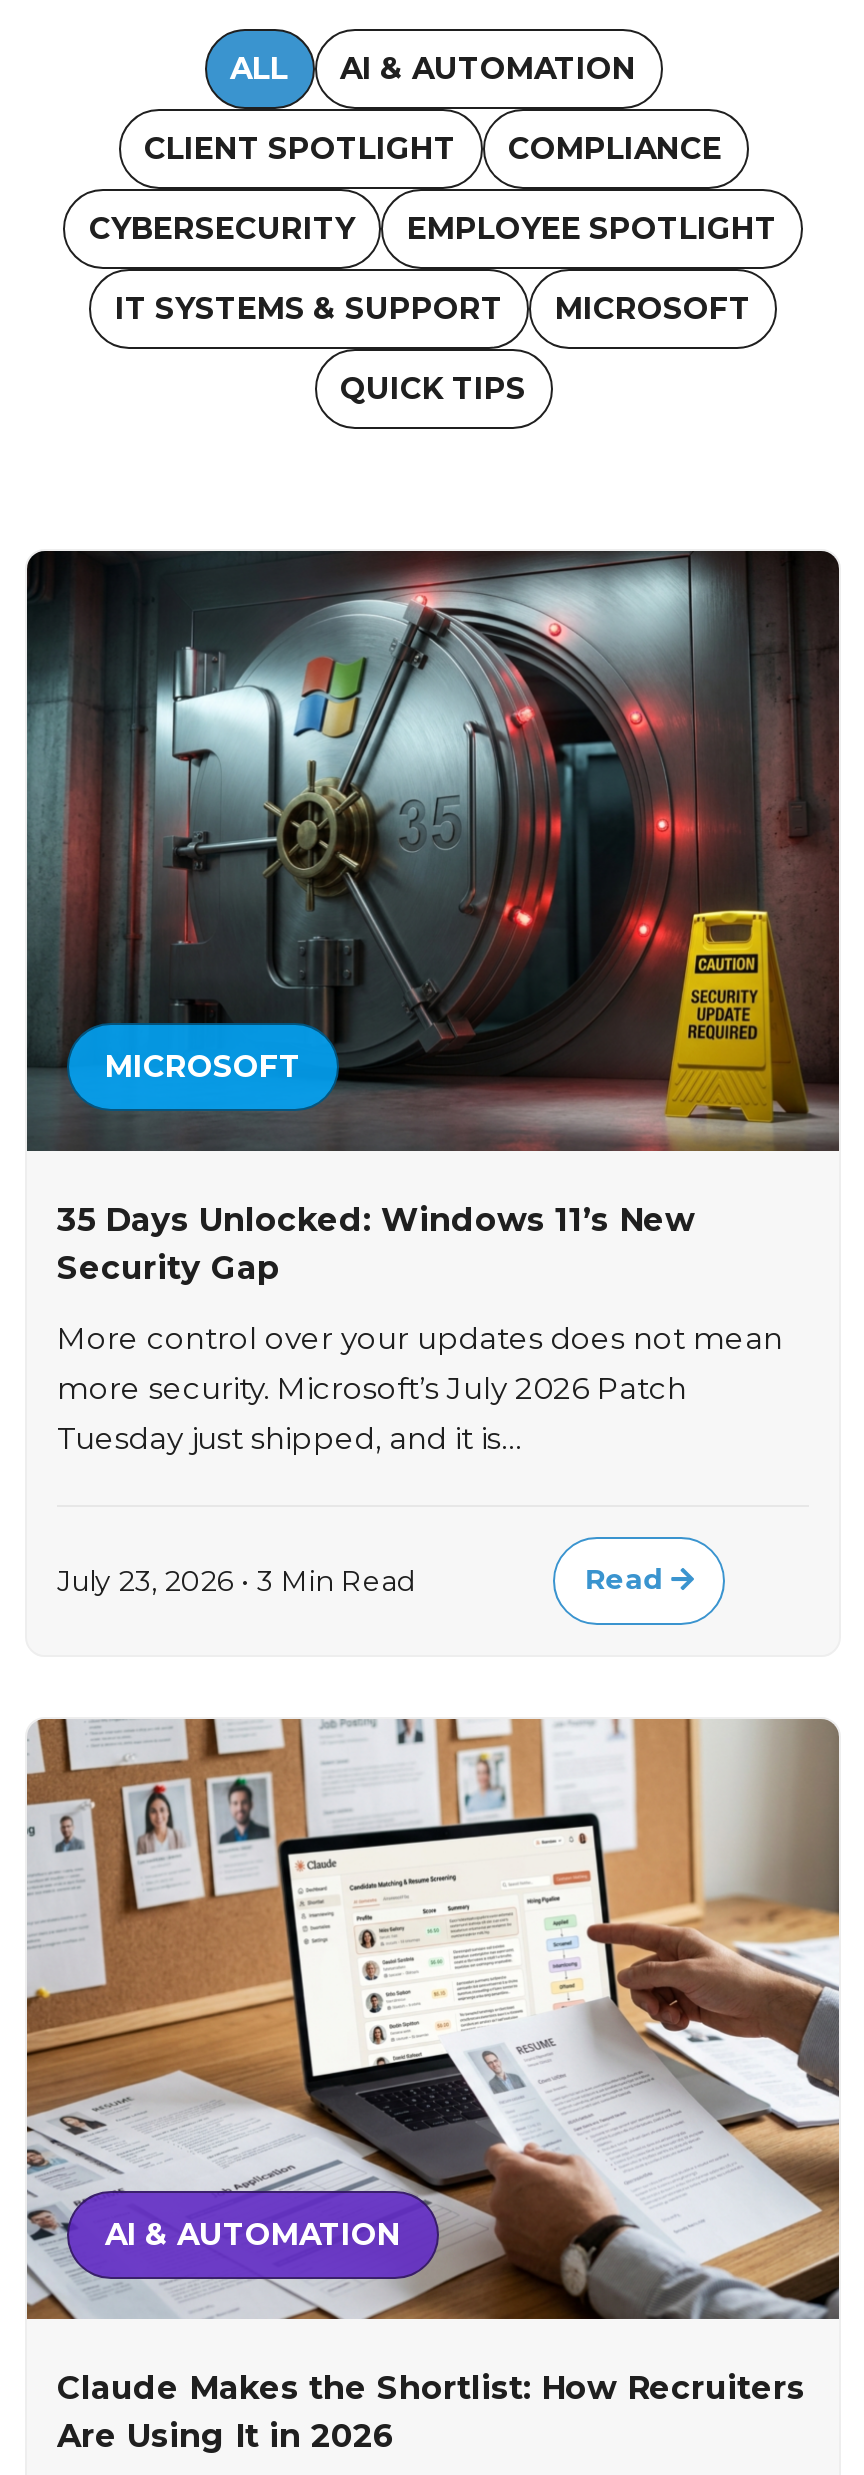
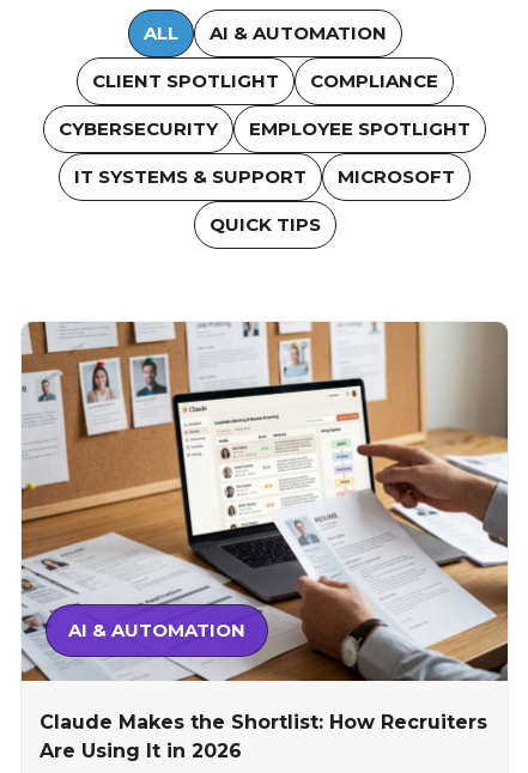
[25,549,841,1153] [image] | MICROSOFT -> none
[57,1201,783,1457] 35 Days Unlocked: Windows 11’s New | Security Gap | More control over your updates does not mean | more security. Microsoft’s July 2026 Patch | Tuesday just shipped, and it is… -> none
[57,1561,671,1598] July 23, 2026 • 3 Min Read | Read -> none

